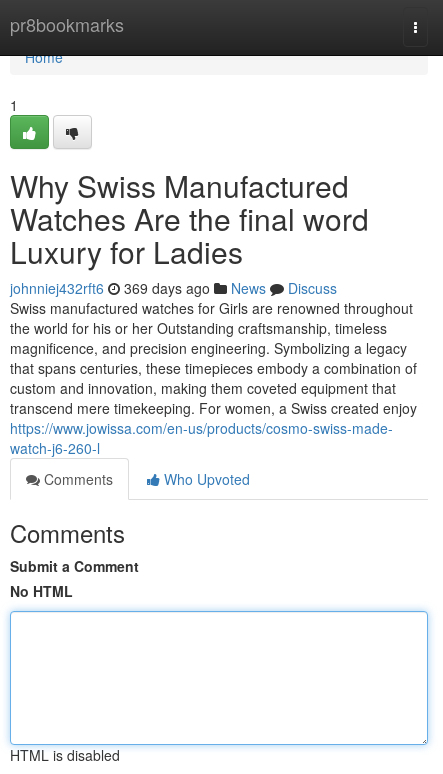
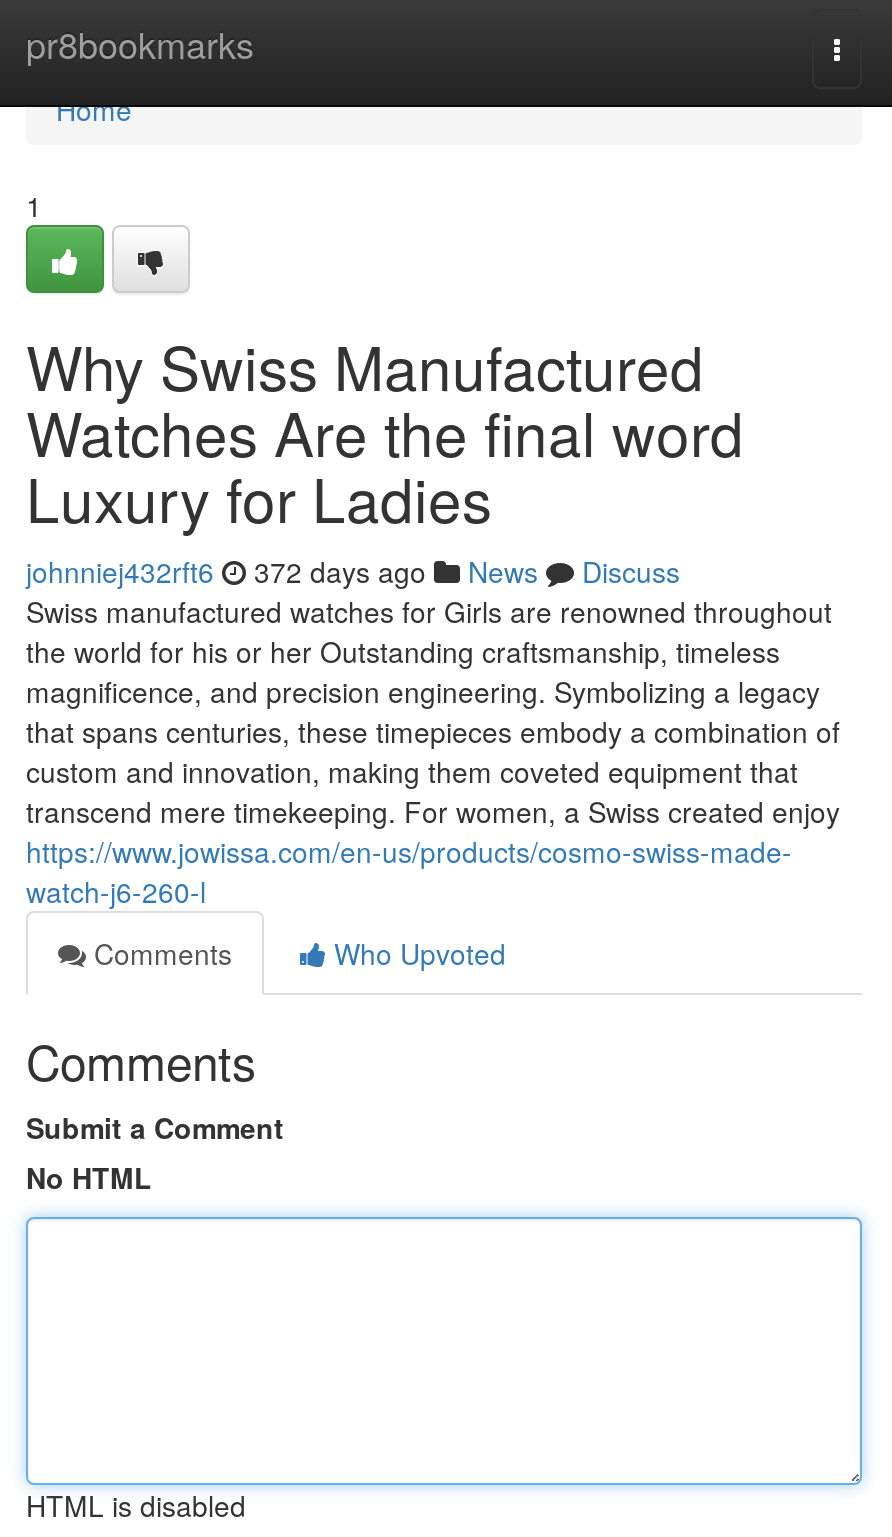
[10,278,337,298] johnniej432rft6 369 days ago News Discuss -> [26,551,680,591] johnniej432rft6 372 days ago News Discuss

